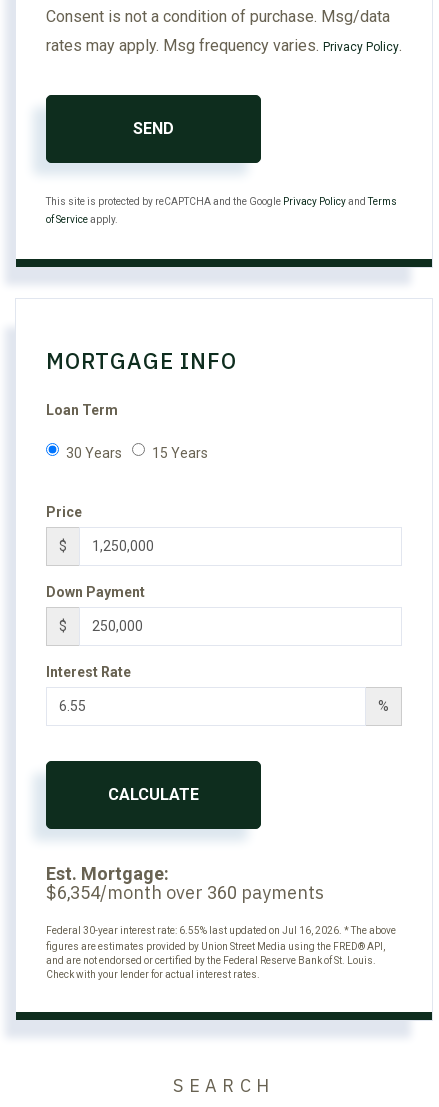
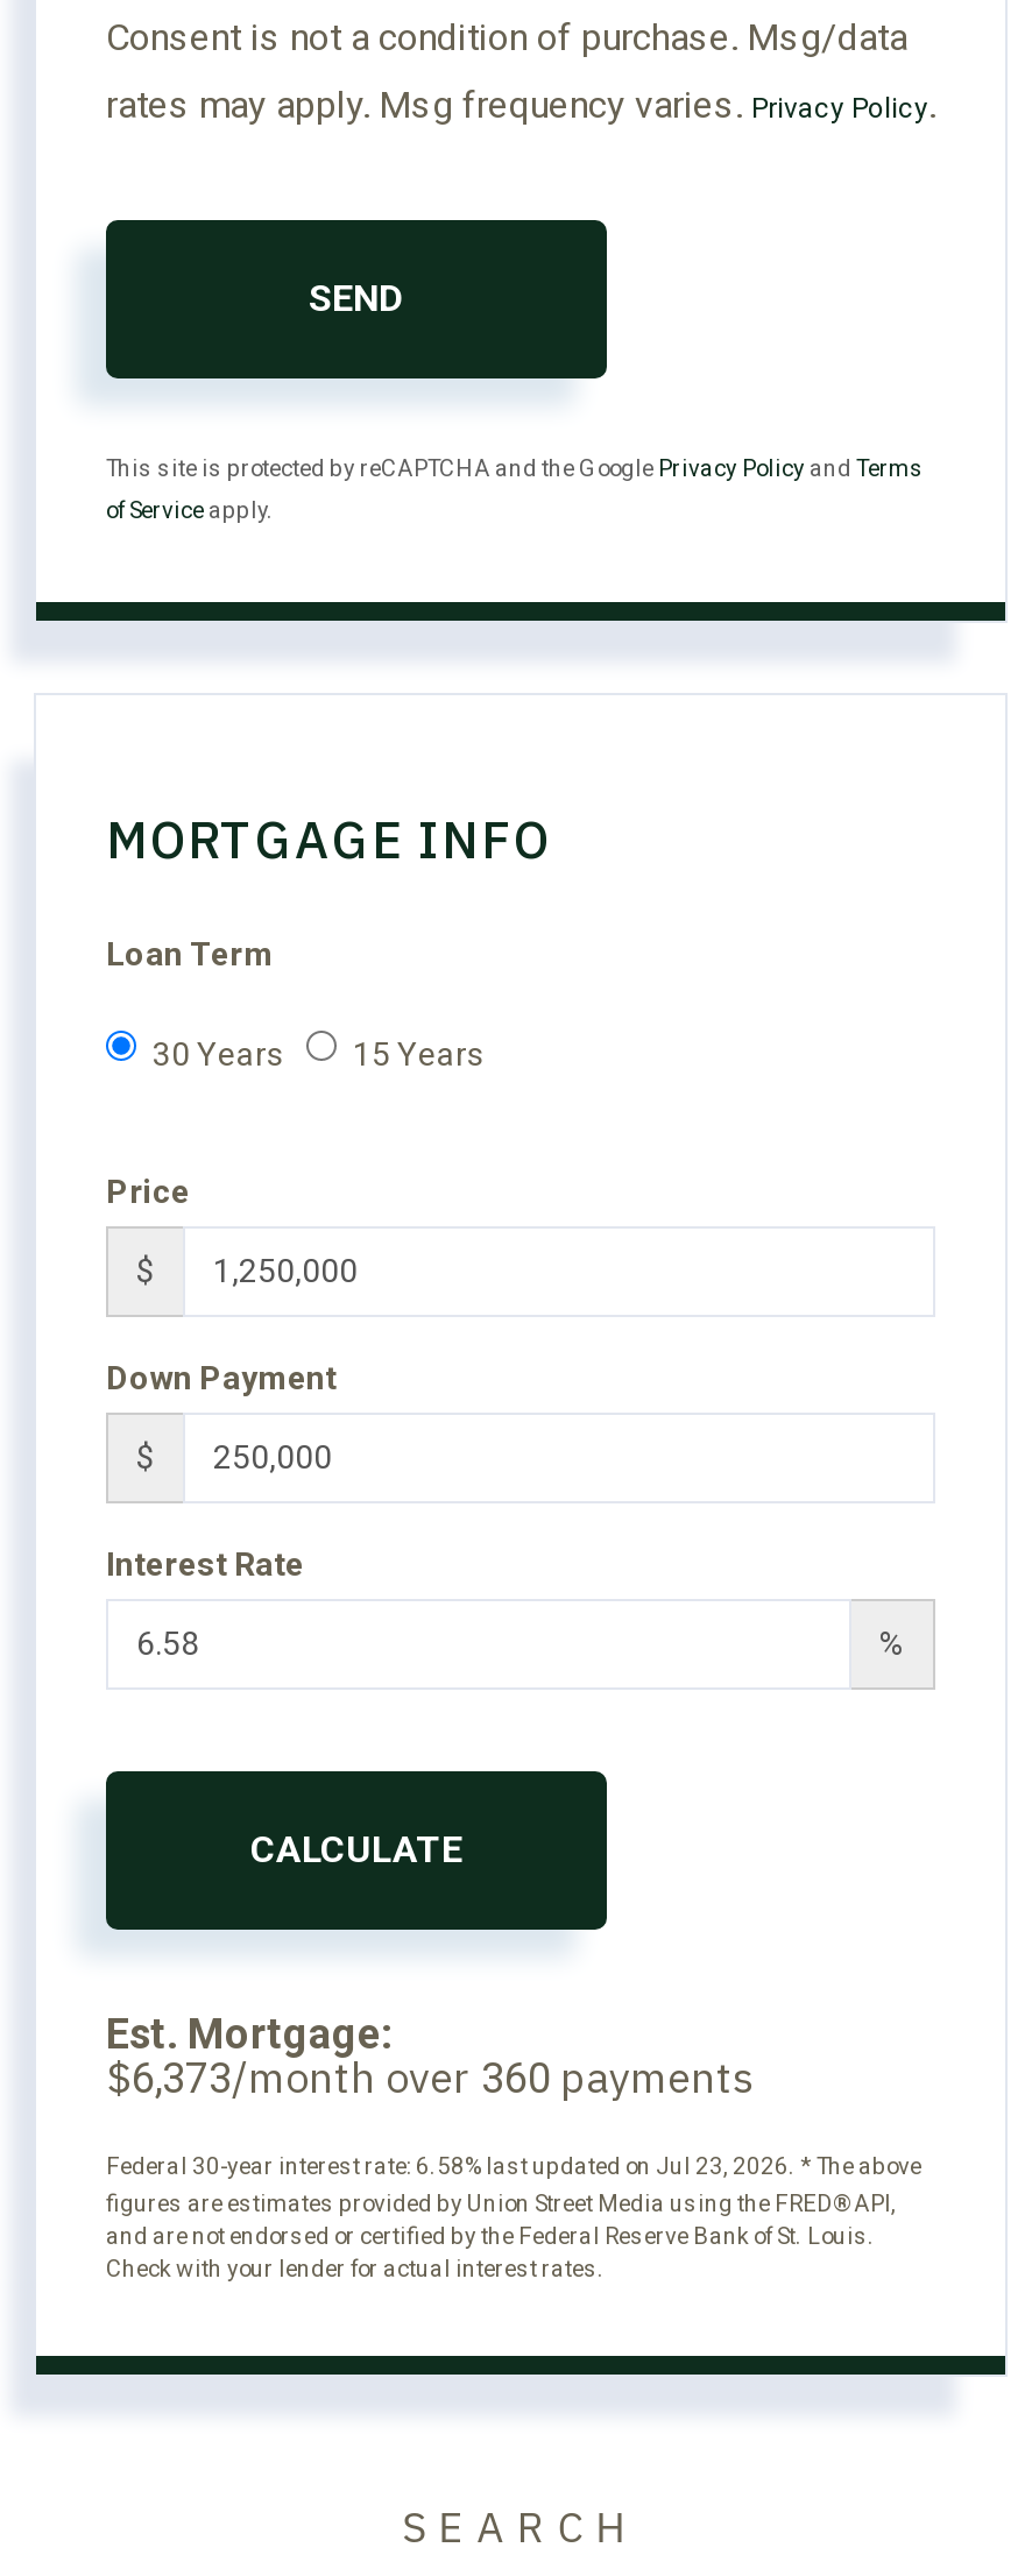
[46,881,324,904] $6,354/month over 360 payments -> [106,2050,754,2103] $6,373/month over 360 payments
[46,925,396,936] Federal 30-year interest rate: 6.55% last updated on Jul 16, 2026. * The above -> [106,2152,921,2178] Federal 30-year interest rate: 6.58% last updated on Jul 23, 2026. * The above

